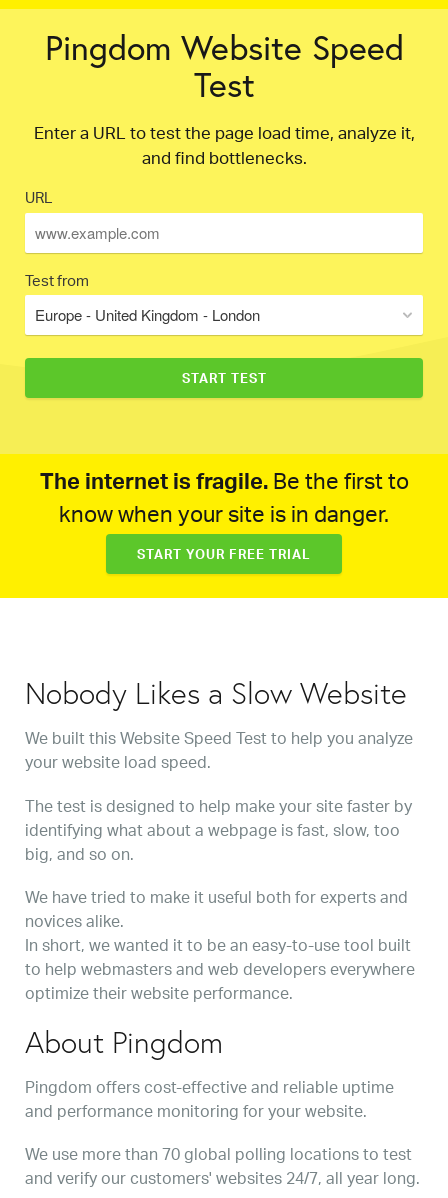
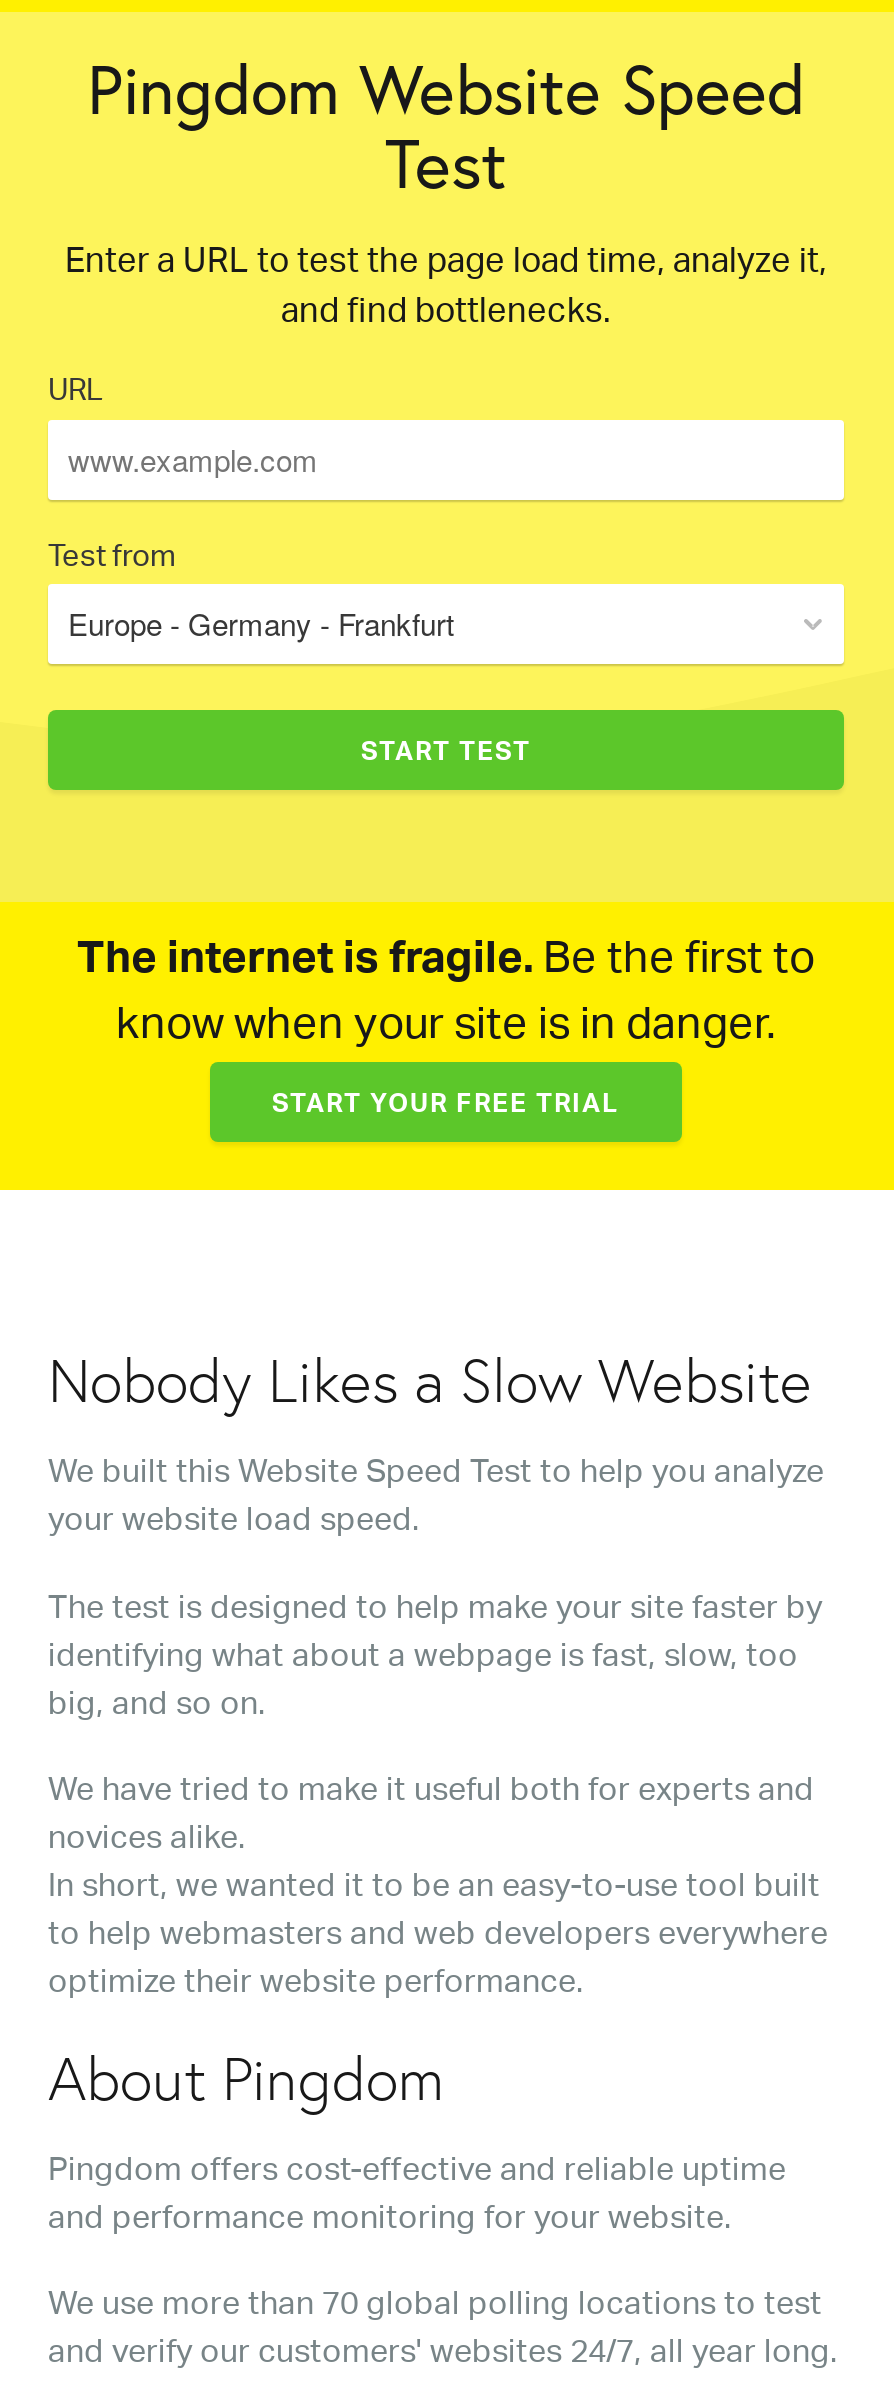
[35,304,260,325] Europe - United Kingdom - London -> [68,603,454,645] Europe - Germany - Frankfurt

